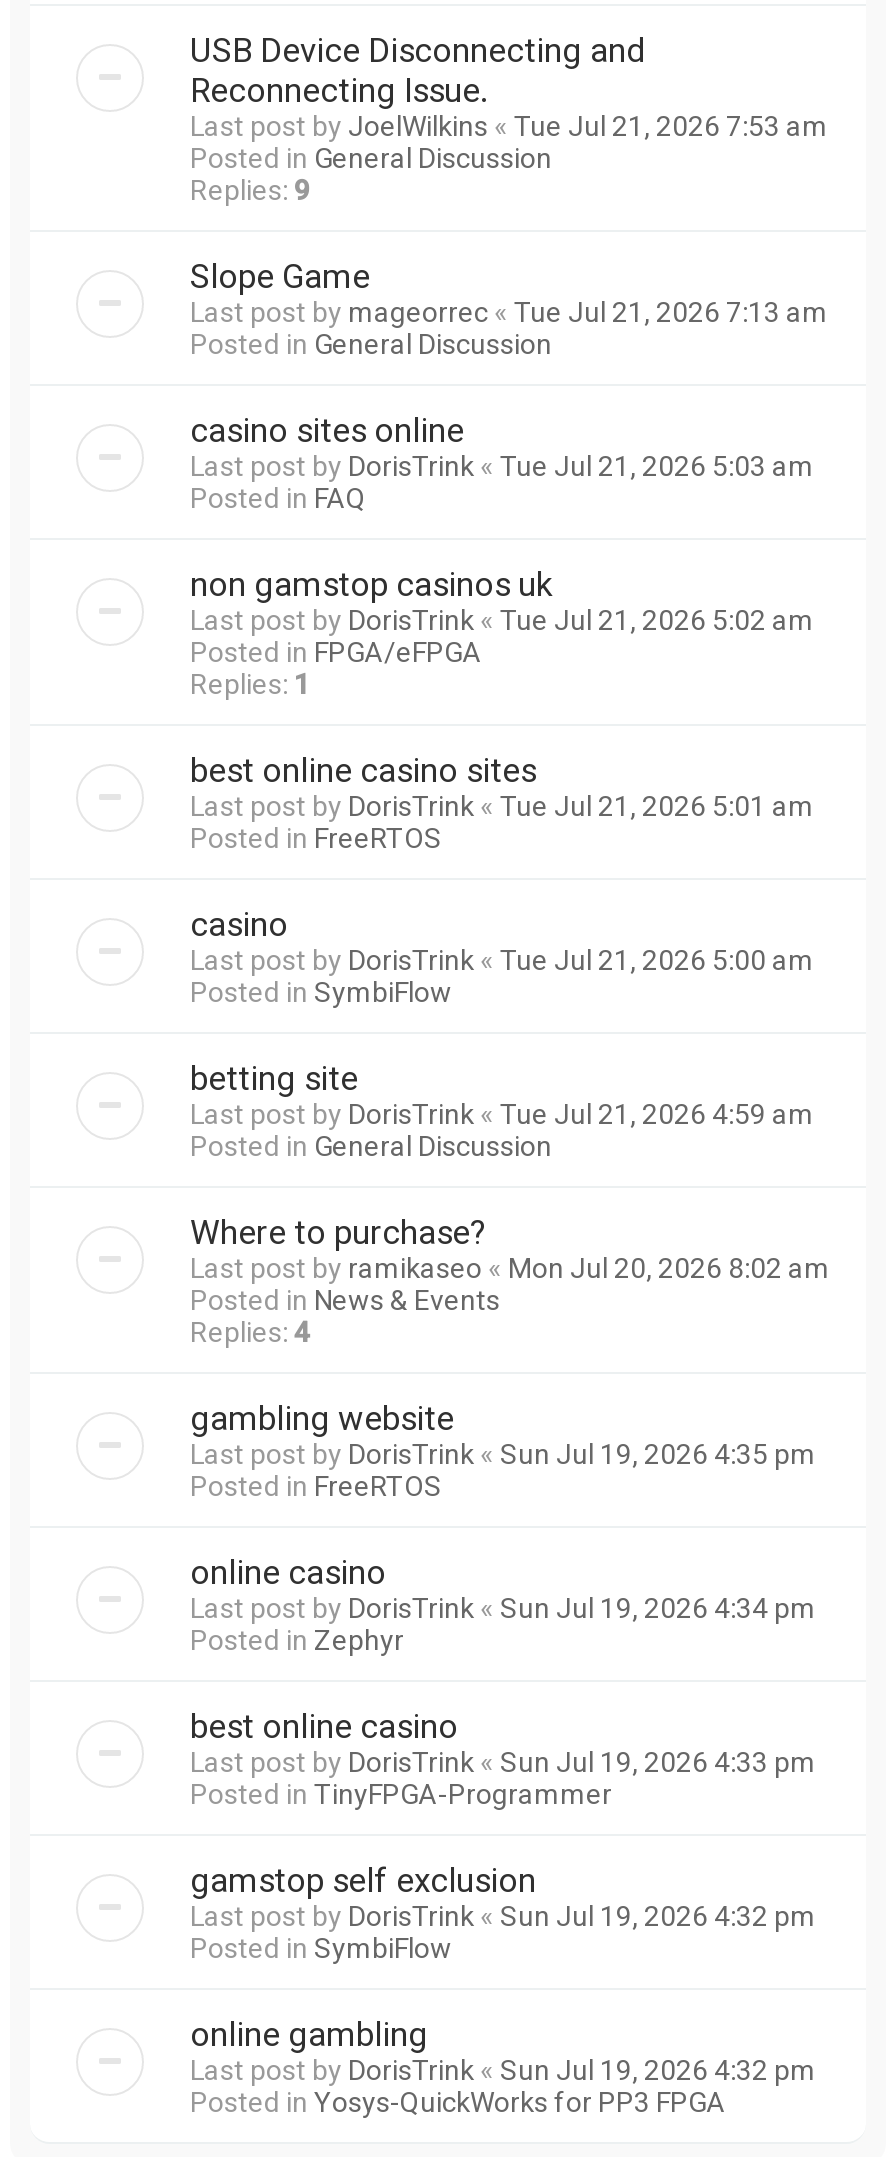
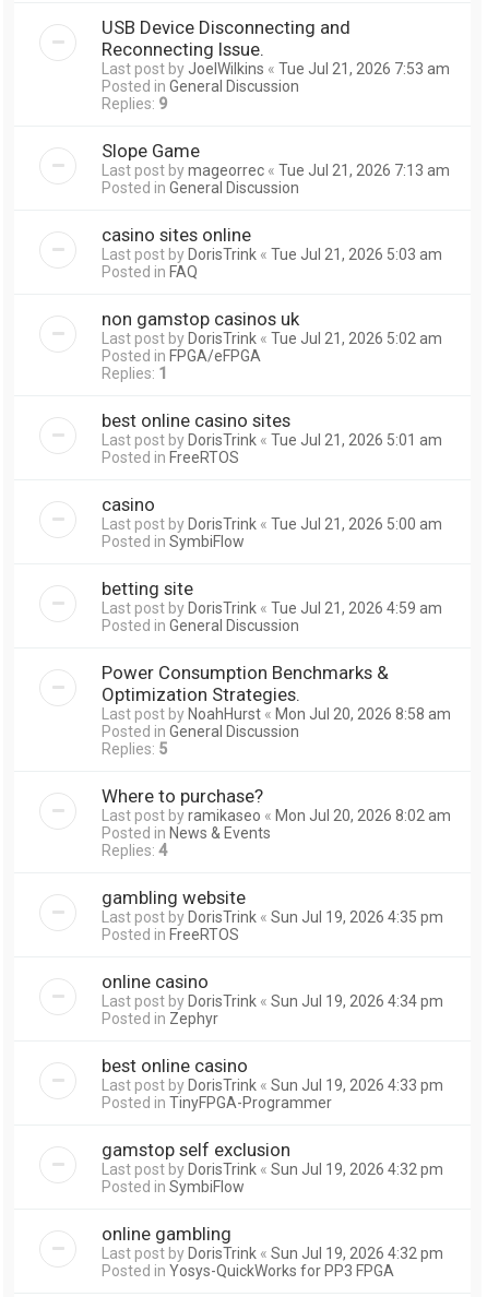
none -> [102,661,451,757] Power Consumption Benchmarks & | Optimization Strategies. | Last post by NoahHurst «Mon Jul 20, 2026 8:58 am | Posted in General Discussion | Replies: 5

